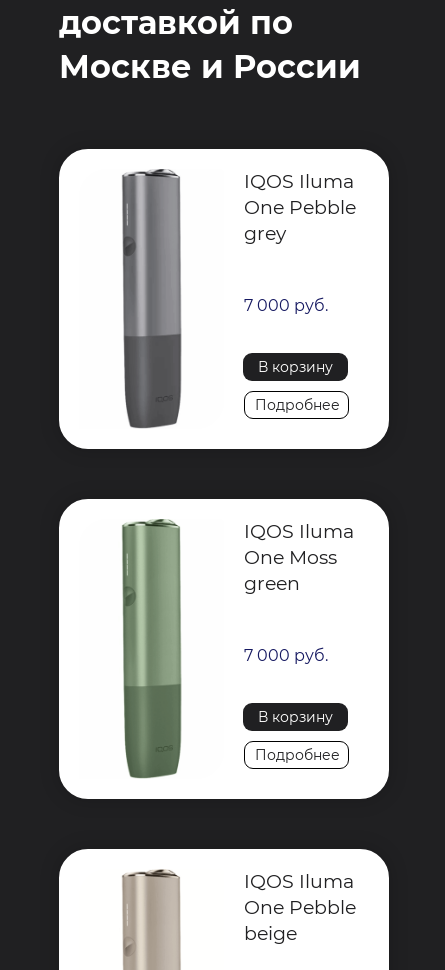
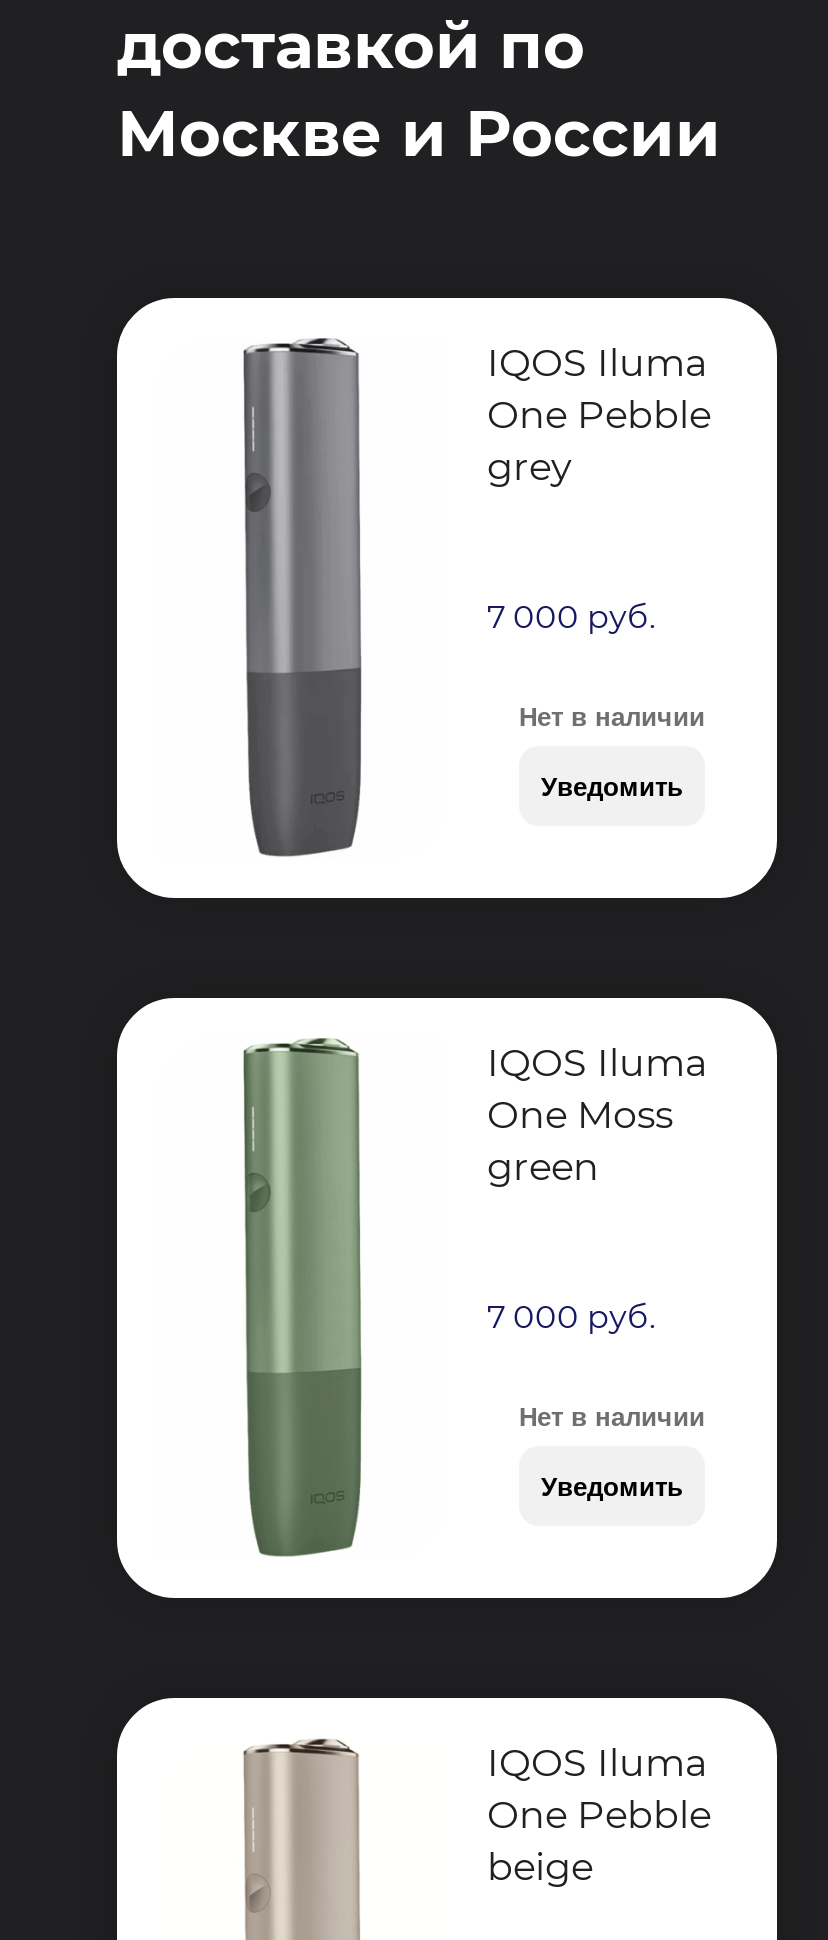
[258,358,333,376] В корзину -> [519,702,705,732] Нет в наличии
[255,396,340,414] Подробнее -> [541,771,683,801] Уведомить
[258,708,333,726] В корзину -> [519,1402,705,1432] Нет в наличии
[255,746,340,764] Подробнее -> [541,1471,683,1501] Уведомить

